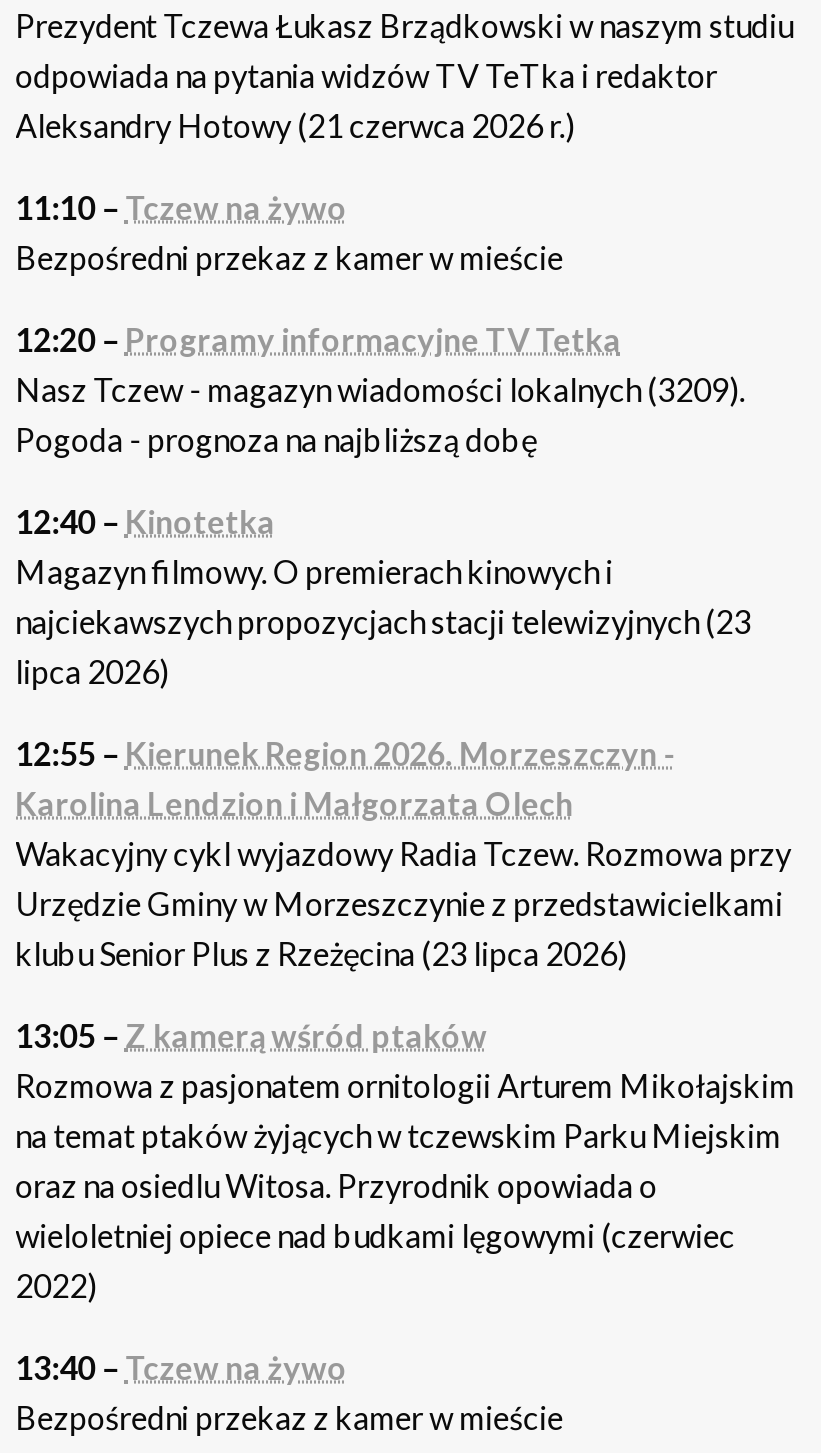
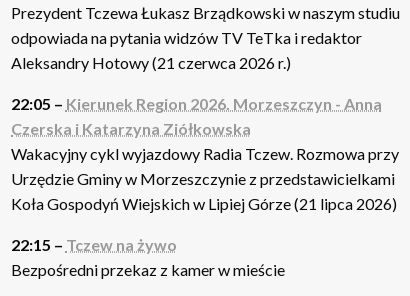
[15,188,751,822] 11:10 – Tczew na żywo | Bezpośredni przekaz z kamer w mieście | 12:20 – Programy informacyjne TV Tetka | Nasz Tczew - magazyn wiadomości lokalnych (3209). | Pogoda - prognoza na najbliższą dobę | 12:40 – Kinotetka | Magazyn filmowy. O premierach kinowych i | najciekawszych propozycjach stacji telewizyjnych (23 | lipca 2026) | 12:55 – Kierunek Region 2026. Morzeszczyn - | Karolina Lendzion i Małgorzata Olech -> [11,94,382,138] 22:05 – Kierunek Region 2026. Morzeszczyn - Anna | Czerska i Katarzyna Ziółkowska
[15,934,795,1386] klubu Senior Plus z Rzeżęcina (23 lipca 2026) | 13:05 – Z kamerą wśród ptaków | Rozmowa z pasjonatem ornitologii Arturem Mikołajskim | na temat ptaków żyjących w tczewskim Parku Miejskim | oraz na osiedlu Witosa. Przyrodnik opowiada o | wieloletniej opiece nad budkami lęgowymi (czerwiec | 2022) | 13:40 – Tczew na żywo -> [11,194,397,254] Koła Gospodyń Wiejskich w Lipiej Górze (21 lipca 2026) | 22:15 – Tczew na żywo

